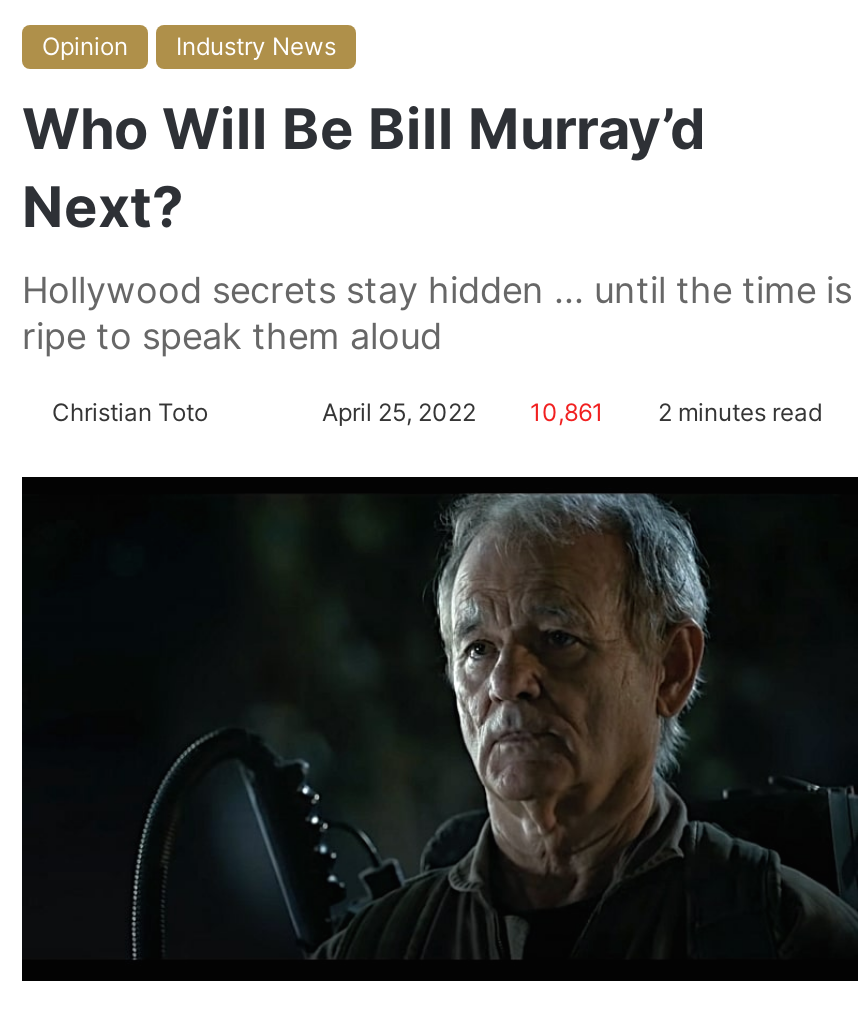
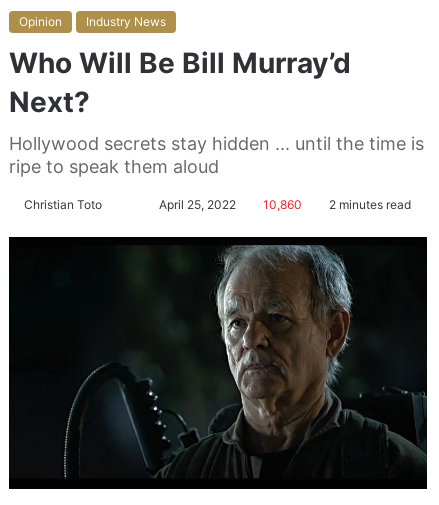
[524,397,604,427] 10,861 -> [260,197,302,212] 10,860

